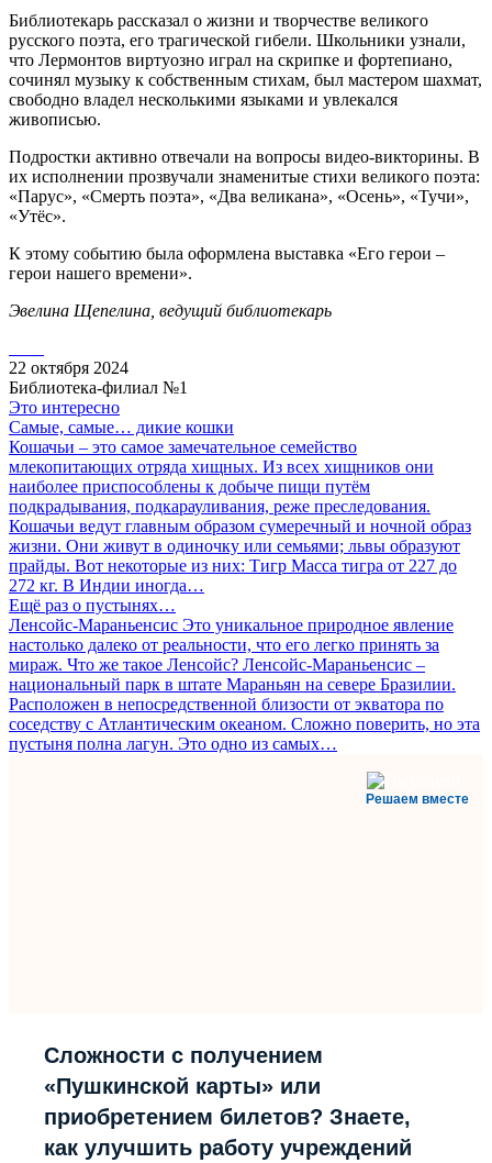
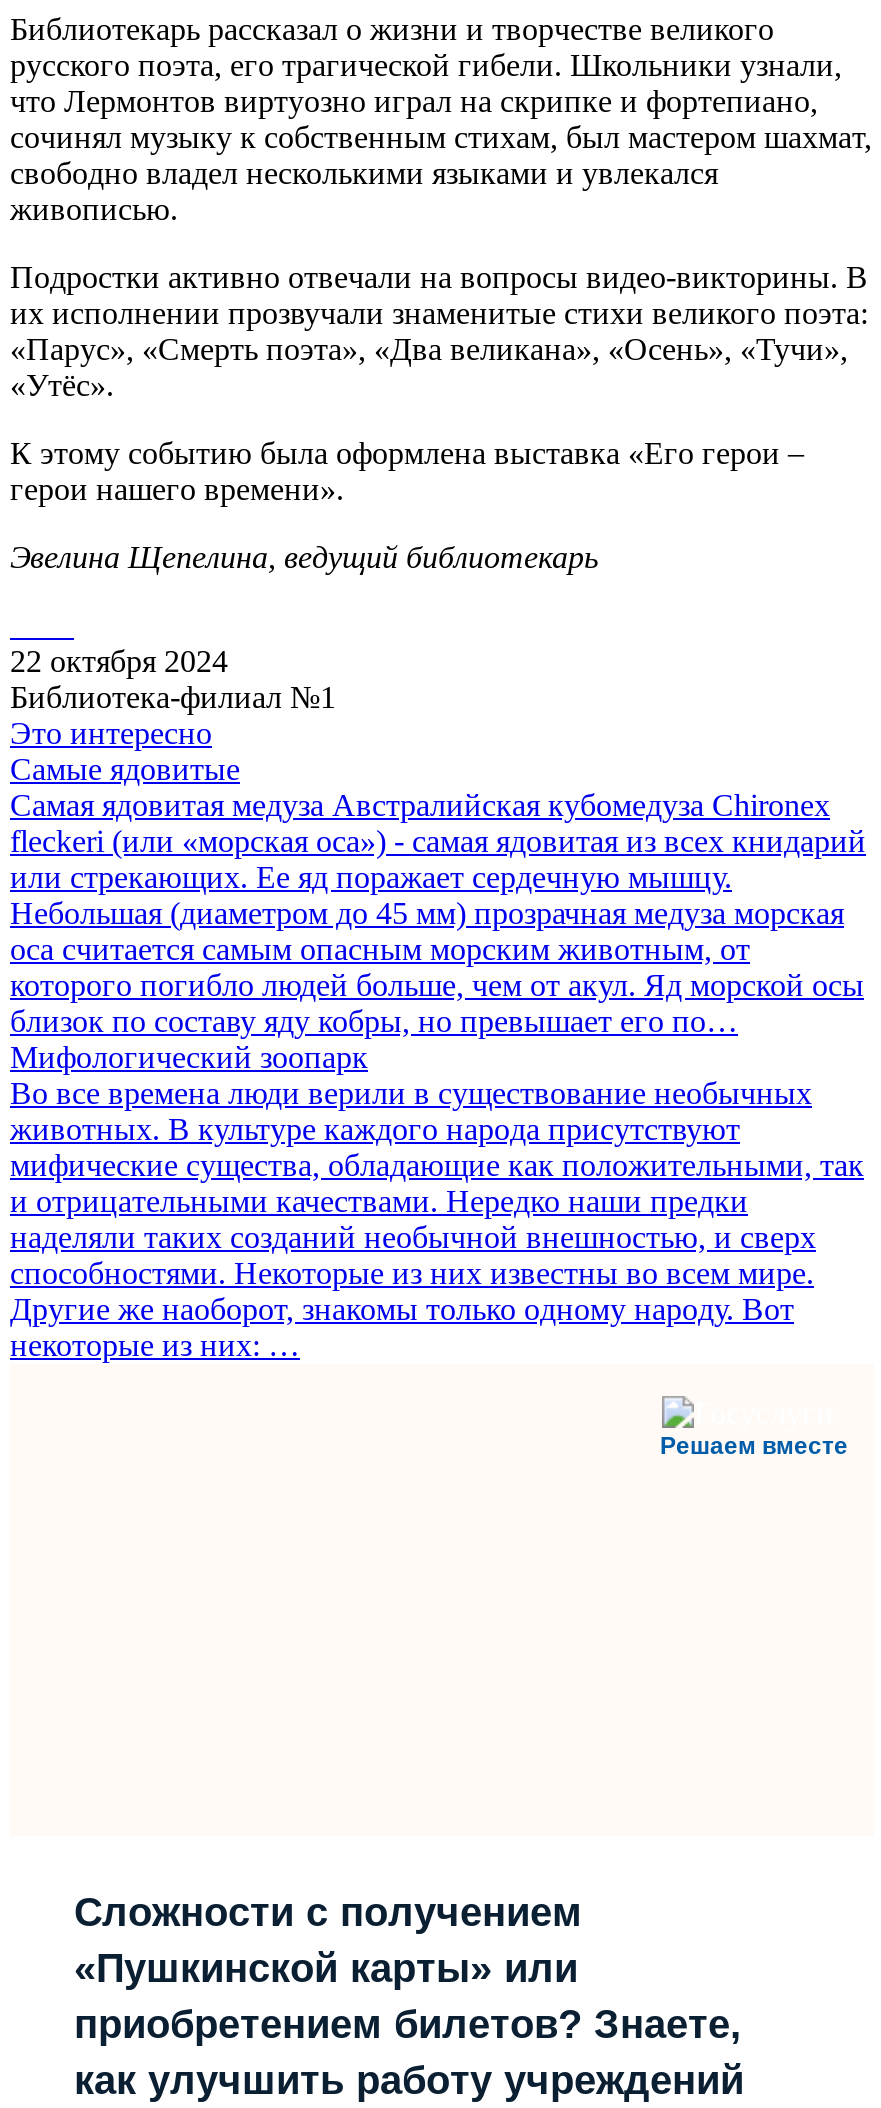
[9,418,480,753] Самые, самые… дикие кошки | Кошачьи – это самое замечательное семейство | млекопитающих отряда хищных. Из всех хищников они | наиболее приспособлены к добыче пищи путём | подкрадывания, подкарауливания, реже преследования. | Кошачьи ведут главным образом сумеречный и ночной образ | жизни. Они живут в одиночку или семьями; львы образуют | прайды. Вот некоторые из них: Тигр Масса тигра от 227 до | 272 кг. В Индии иногда… | Ещё раз о пустынях… | Ленсойс-Мараньенсис Это уникальное природное явление | настолько далеко от реальности, что его легко принять за | мираж. Что же такое Ленсойс? Ленсойс-Мараньенсис – | национальный парк в штате Мараньян на севере Бразилии. | Расположен в непосредственной близости от экватора по | соседству с Атлантическим океаном. Сложно поверить, но эта | пустыня полна лагун. Это одно из самых… -> [10,752,866,1362] Самые ядовитые | Самая ядовитая медуза Австралийская кубомедуза Chironex | fleckeri (или «морская оса») - самая ядовитая из всех книдарий | или стрекающих. Ее яд поражает сердечную мышцу. | Небольшая (диаметром до 45 мм) прозрачная медуза морская | оса считается самым опасным морским животным, от | которого погибло людей больше, чем от акул. Яд морской осы | близок по составу яду кобры, но превышает его по… | Мифологический зоопарк | Во все времена люди верили в существование необычных | животных. В культуре каждого народа присутствуют | мифические существа, обладающие как положительными, так | и отрицательными качествами. Нередко наши предки | наделяли таких созданий необычной внешностью, и сверх | способностями. Некоторые из них известны во всем мире. | Другие же наоборот, знакомы только одному народу. Вот | некоторые из них: …

